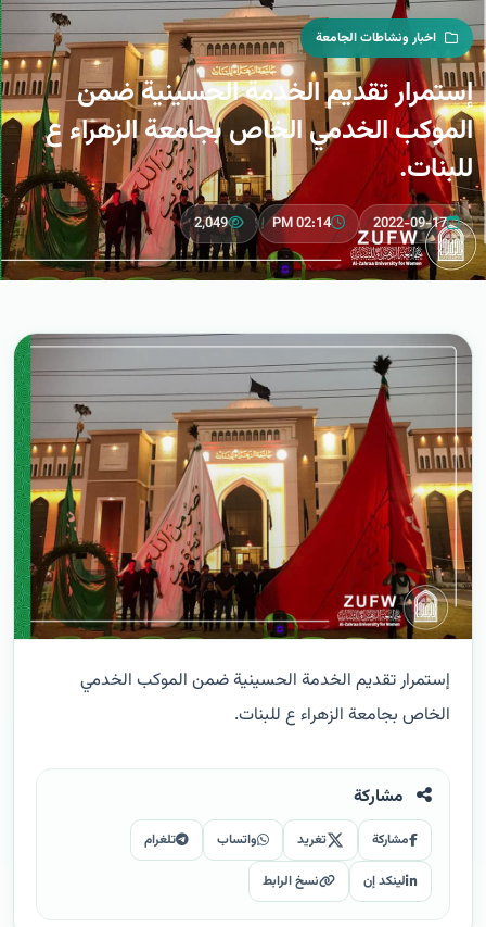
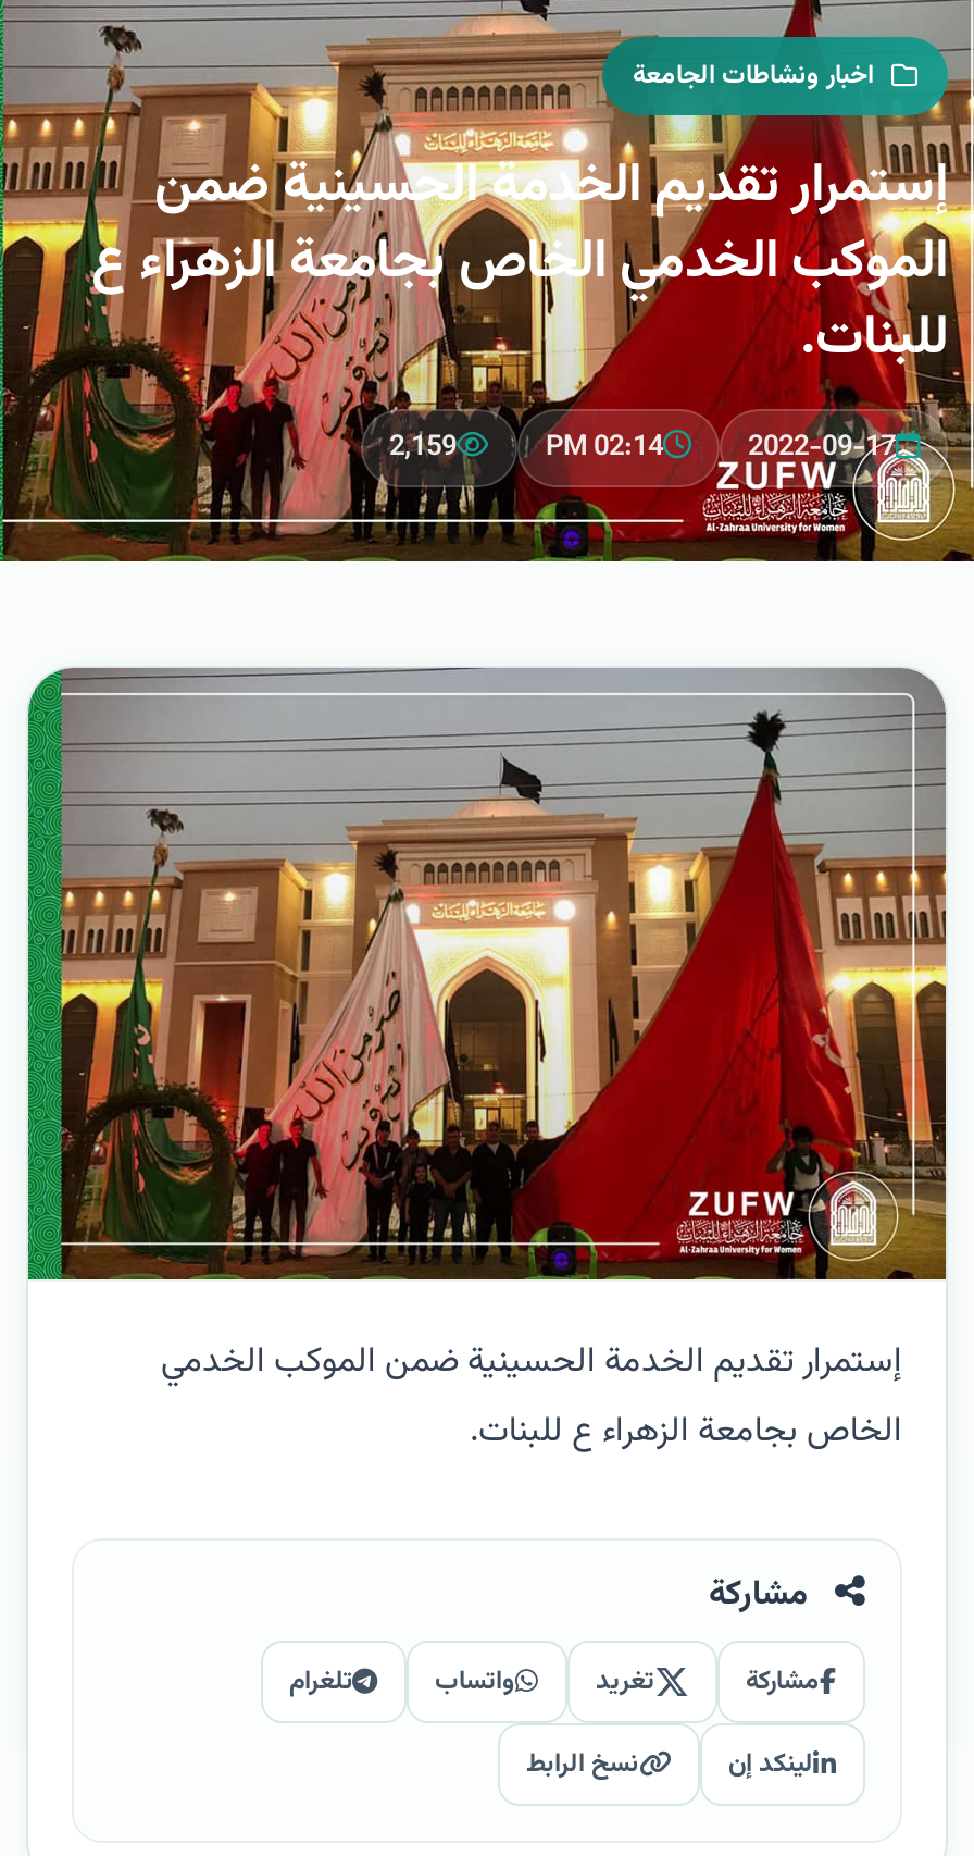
[194,213,228,235] 2,049 -> [389,426,457,470] 2,159

